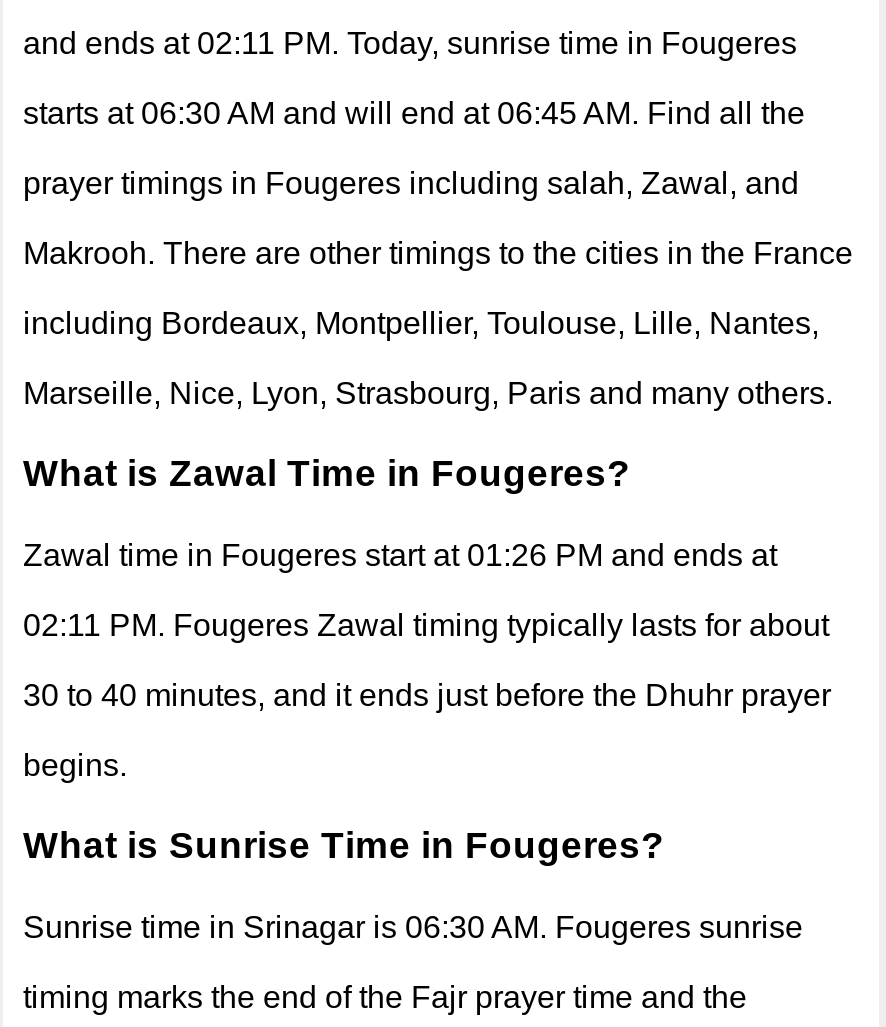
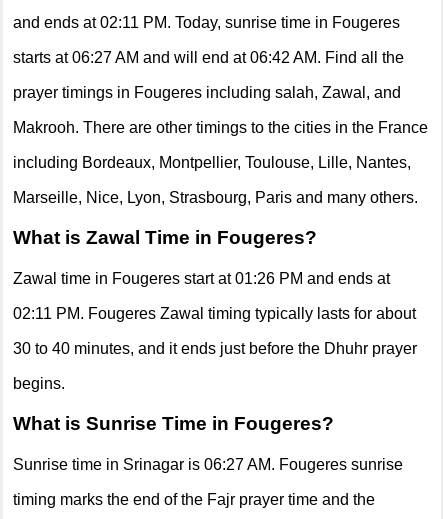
[23,95,805,129] starts at 06:30 AM and will end at 06:45 AM. Find all the -> [13,49,404,66] starts at 06:27 AM and will end at 06:42 AM. Find all the
[23,909,803,943] Sunrise time in Srinagar is 06:30 AM. Fougeres sunrise -> [13,456,403,473] Sunrise time in Srinagar is 06:27 AM. Fougeres sunrise

